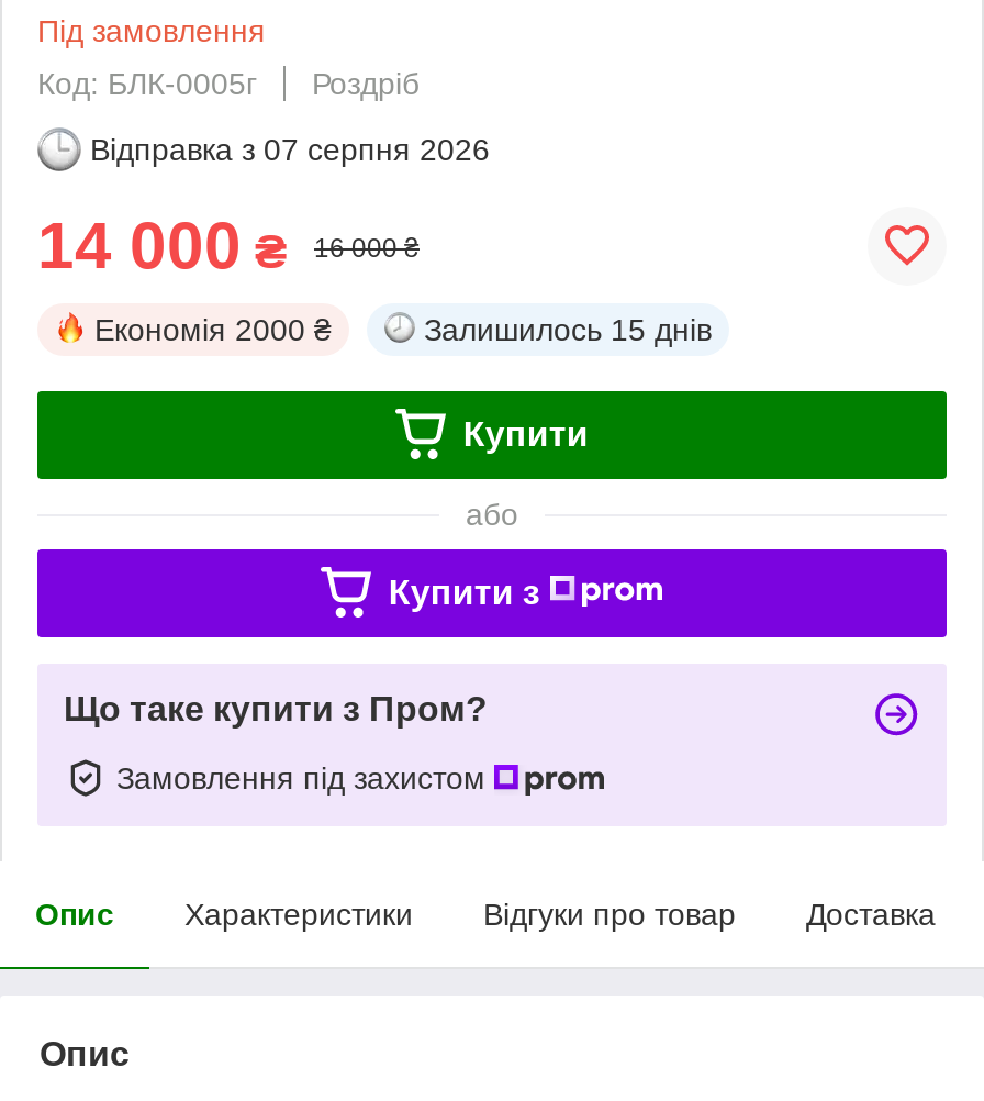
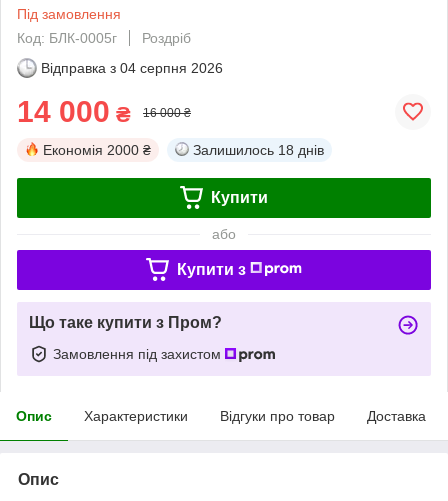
[90,131,490,167] Відправка з 07 серпня 2026 -> [41,60,223,76] Відправка з 04 серпня 2026
[424,312,712,347] Залишилось 15 днів -> [193,142,324,158] Залишилось 18 днів

